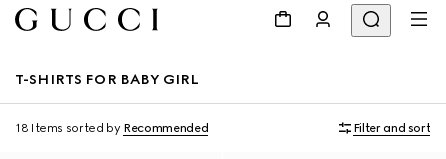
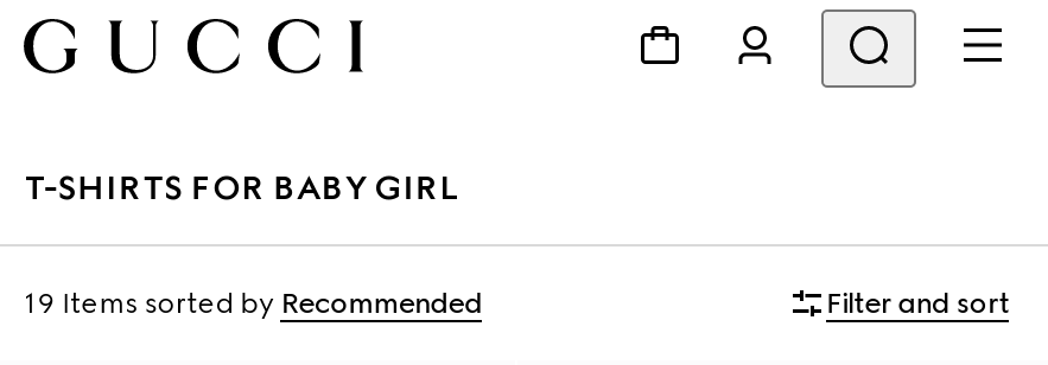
[15,121,208,135] 18 Items sorted by Recommended -> [24,287,482,320] 19 Items sorted by Recommended

